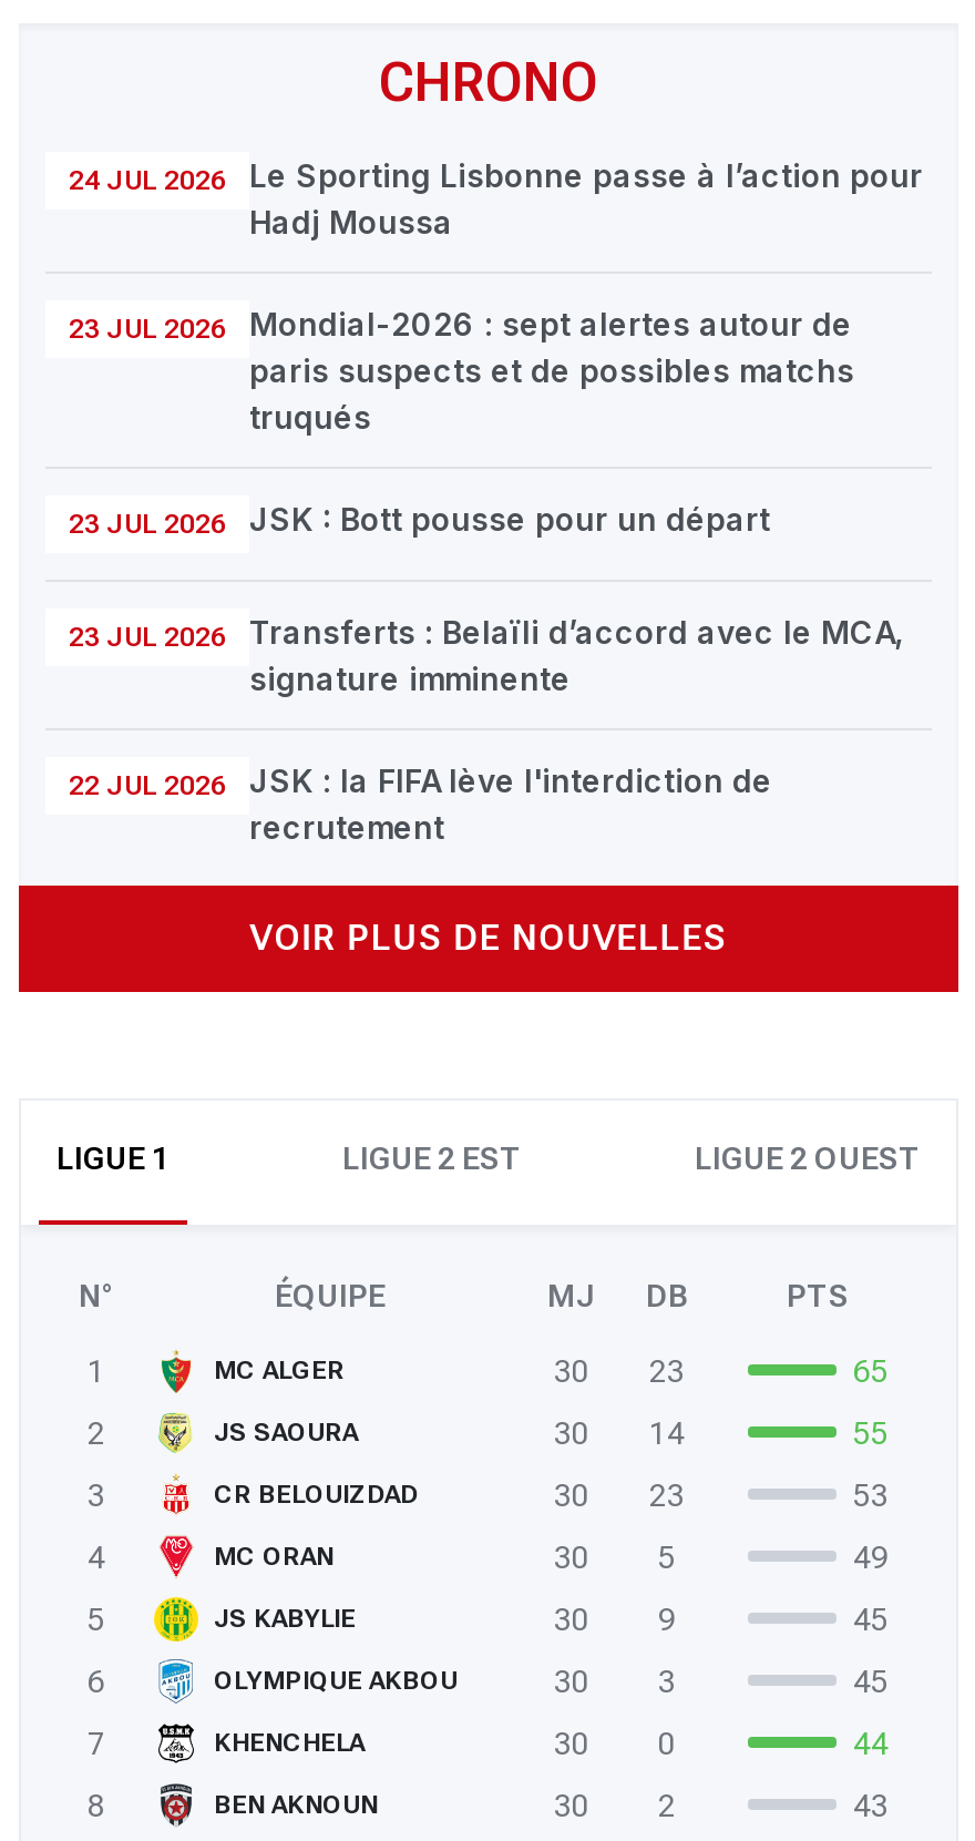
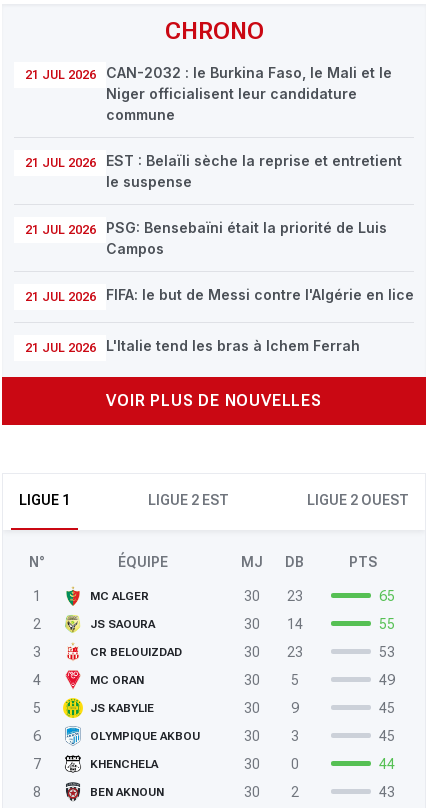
[69,155,923,239] 24 JUL 2026 | Le Sporting Lisbonne passe à l’action pour | Hadj Moussa -> [24,63,392,122] 21 JUL 2026 | CAN-2032 : le Burkina Faso, le Mali et le | Niger officialisent leur candidature | commune
[69,304,854,434] 23 JUL 2026 | Mondial-2026 : sept alertes autour de | paris suspects et de possibles matchs | truqués -> [24,151,402,189] 21 JUL 2026 | EST : Belaïli sèche la reprise et entretient | le suspense
[69,499,770,539] 23 JUL 2026 | JSK : Bott pousse pour un départ -> [24,218,387,256] 21 JUL 2026 | PSG: Bensebaïni était la priorité de Luis | Campos
[69,612,903,696] 23 JUL 2026 | Transferts : Belaïli d’accord avec le MCA, | signature imminente -> [24,285,414,303] 21 JUL 2026 | FIFA: le but de Messi contre l'Algérie en lice
[69,760,772,845] 22 JUL 2026 | JSK : la FIFA lève l'interdiction de | recrutement -> [24,336,360,354] 21 JUL 2026 | L'Italie tend les bras à Ichem Ferrah

